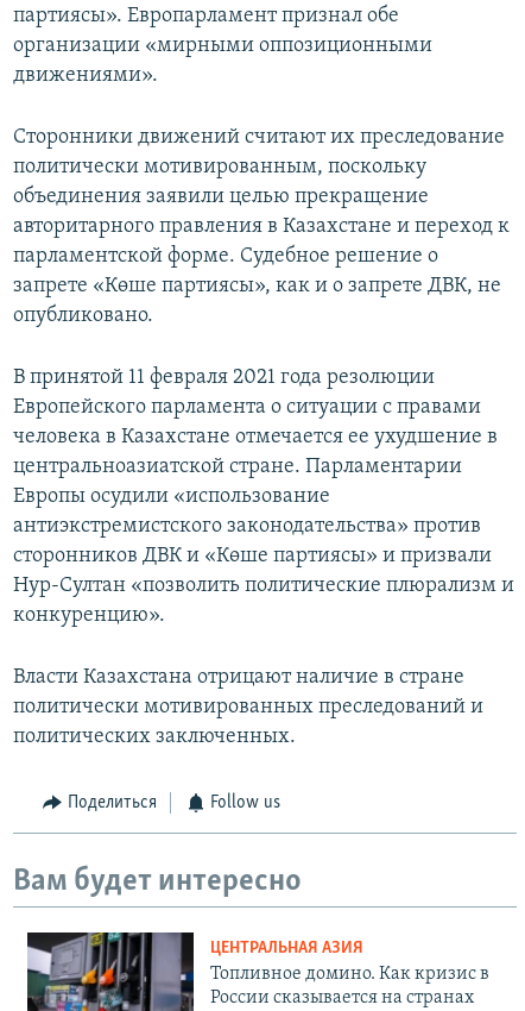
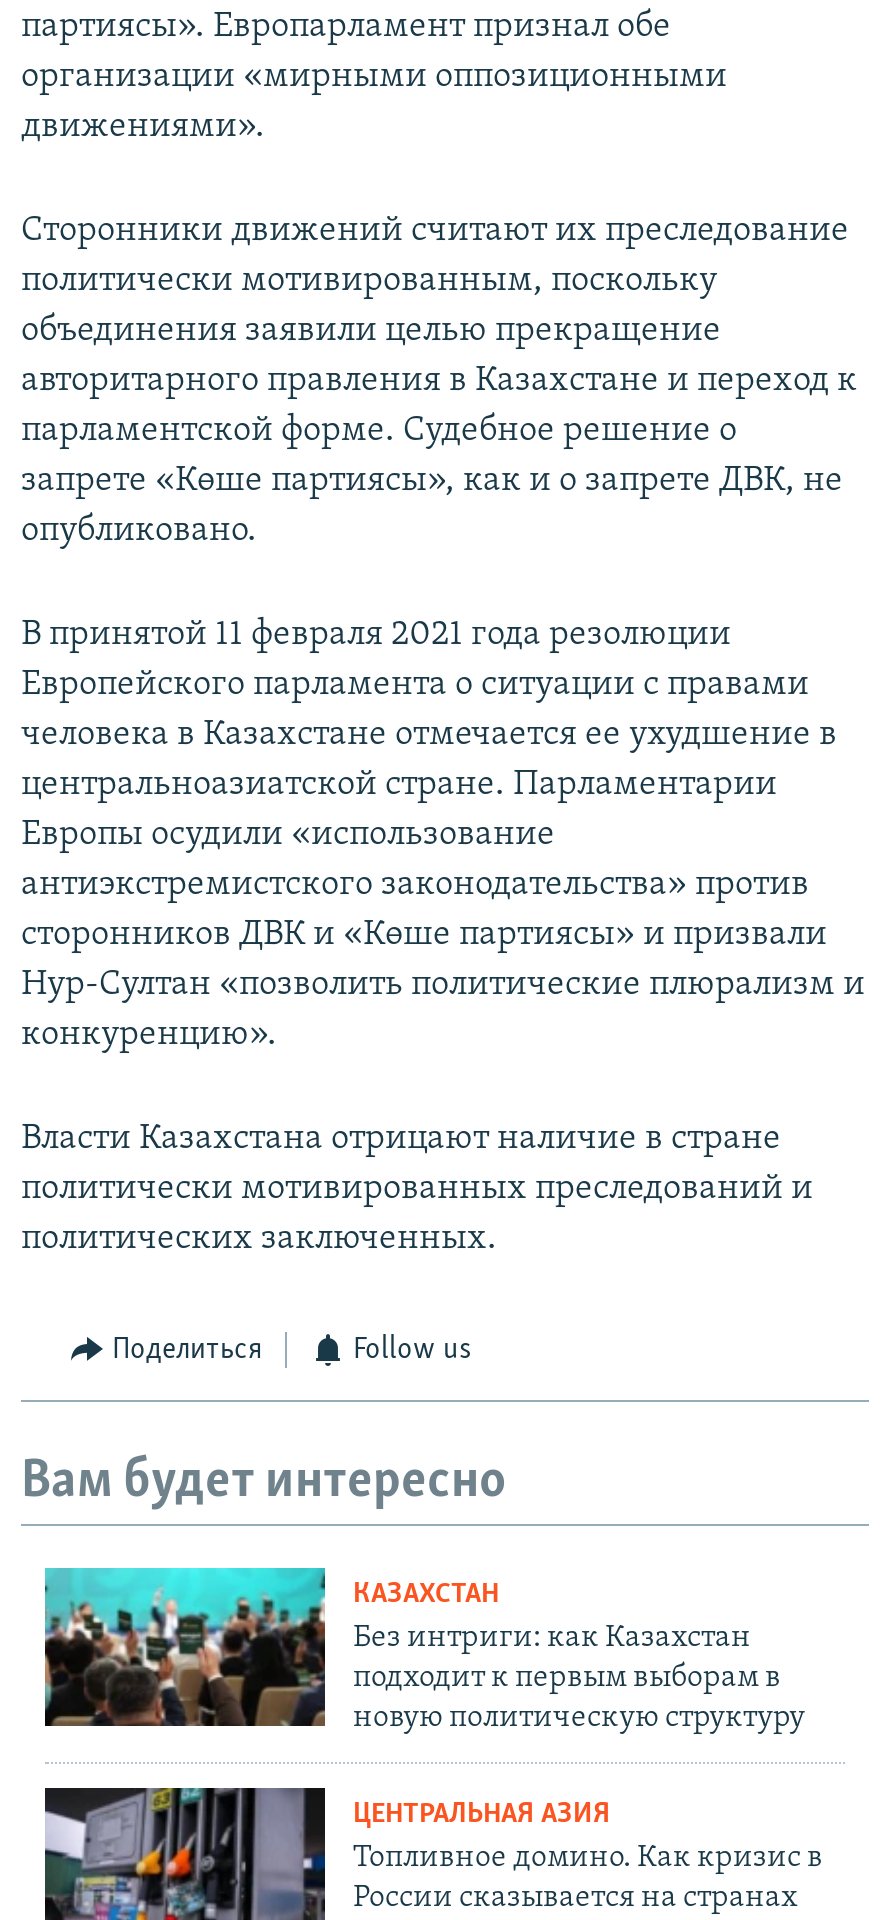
none -> [43,1566,805,1735] [image] | КАЗАХСТАН | Без интриги: как Казахстан | подходит к первым выборам в | новую политическую структуру

